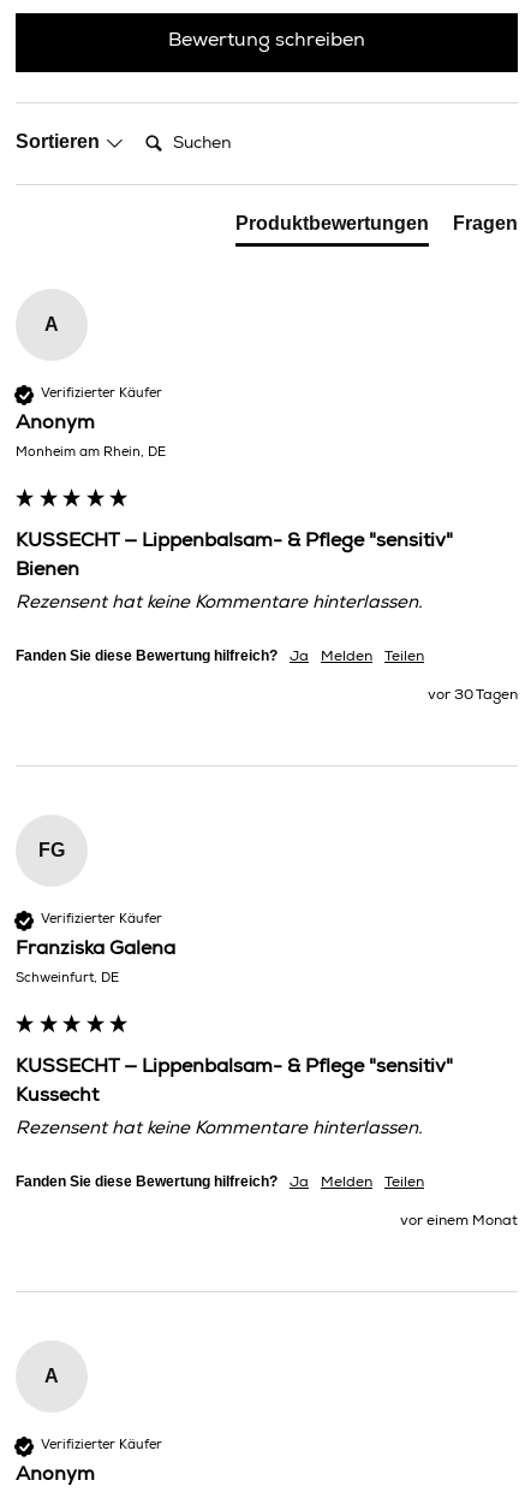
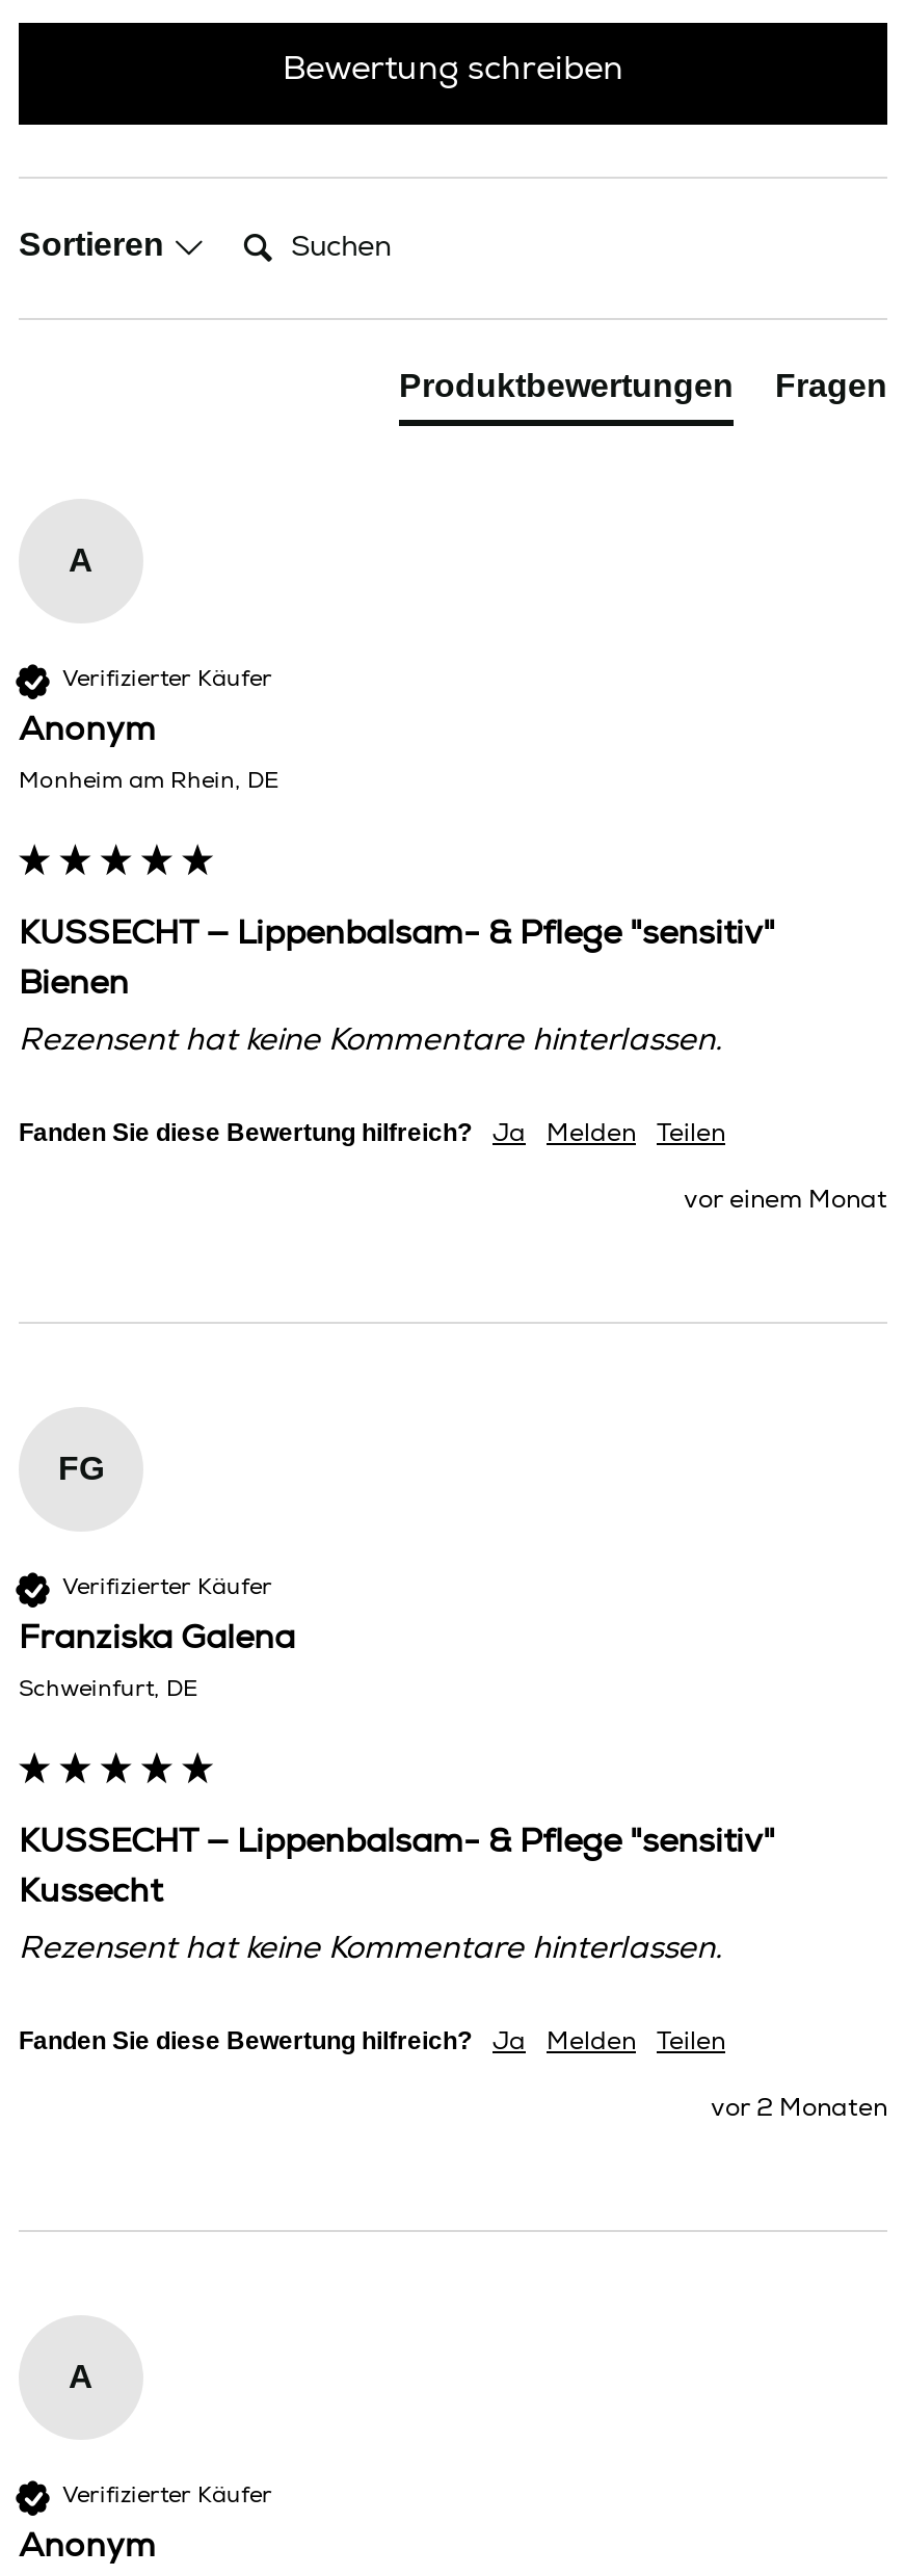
[428,688,518,703] vor 30 Tagen -> none
none -> [711,2097,887,2122] vor 2 Monaten
moved [400,1214,518,1228] -> [684,1189,887,1214]: vor einem Monat

